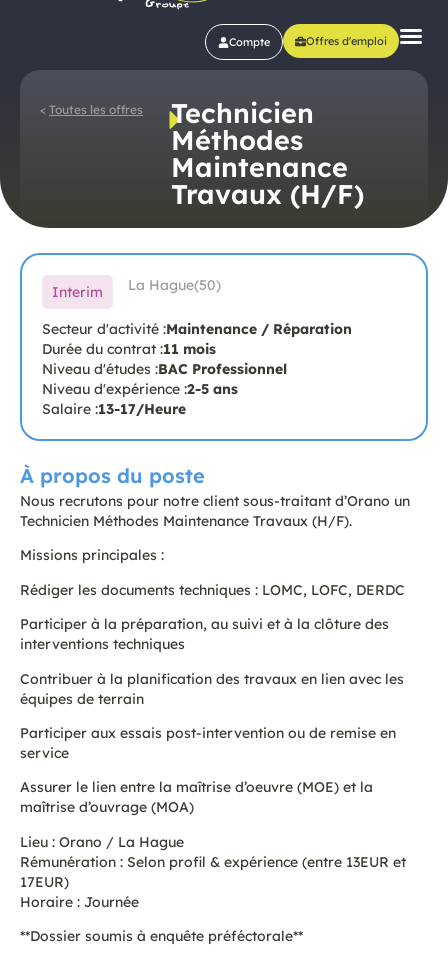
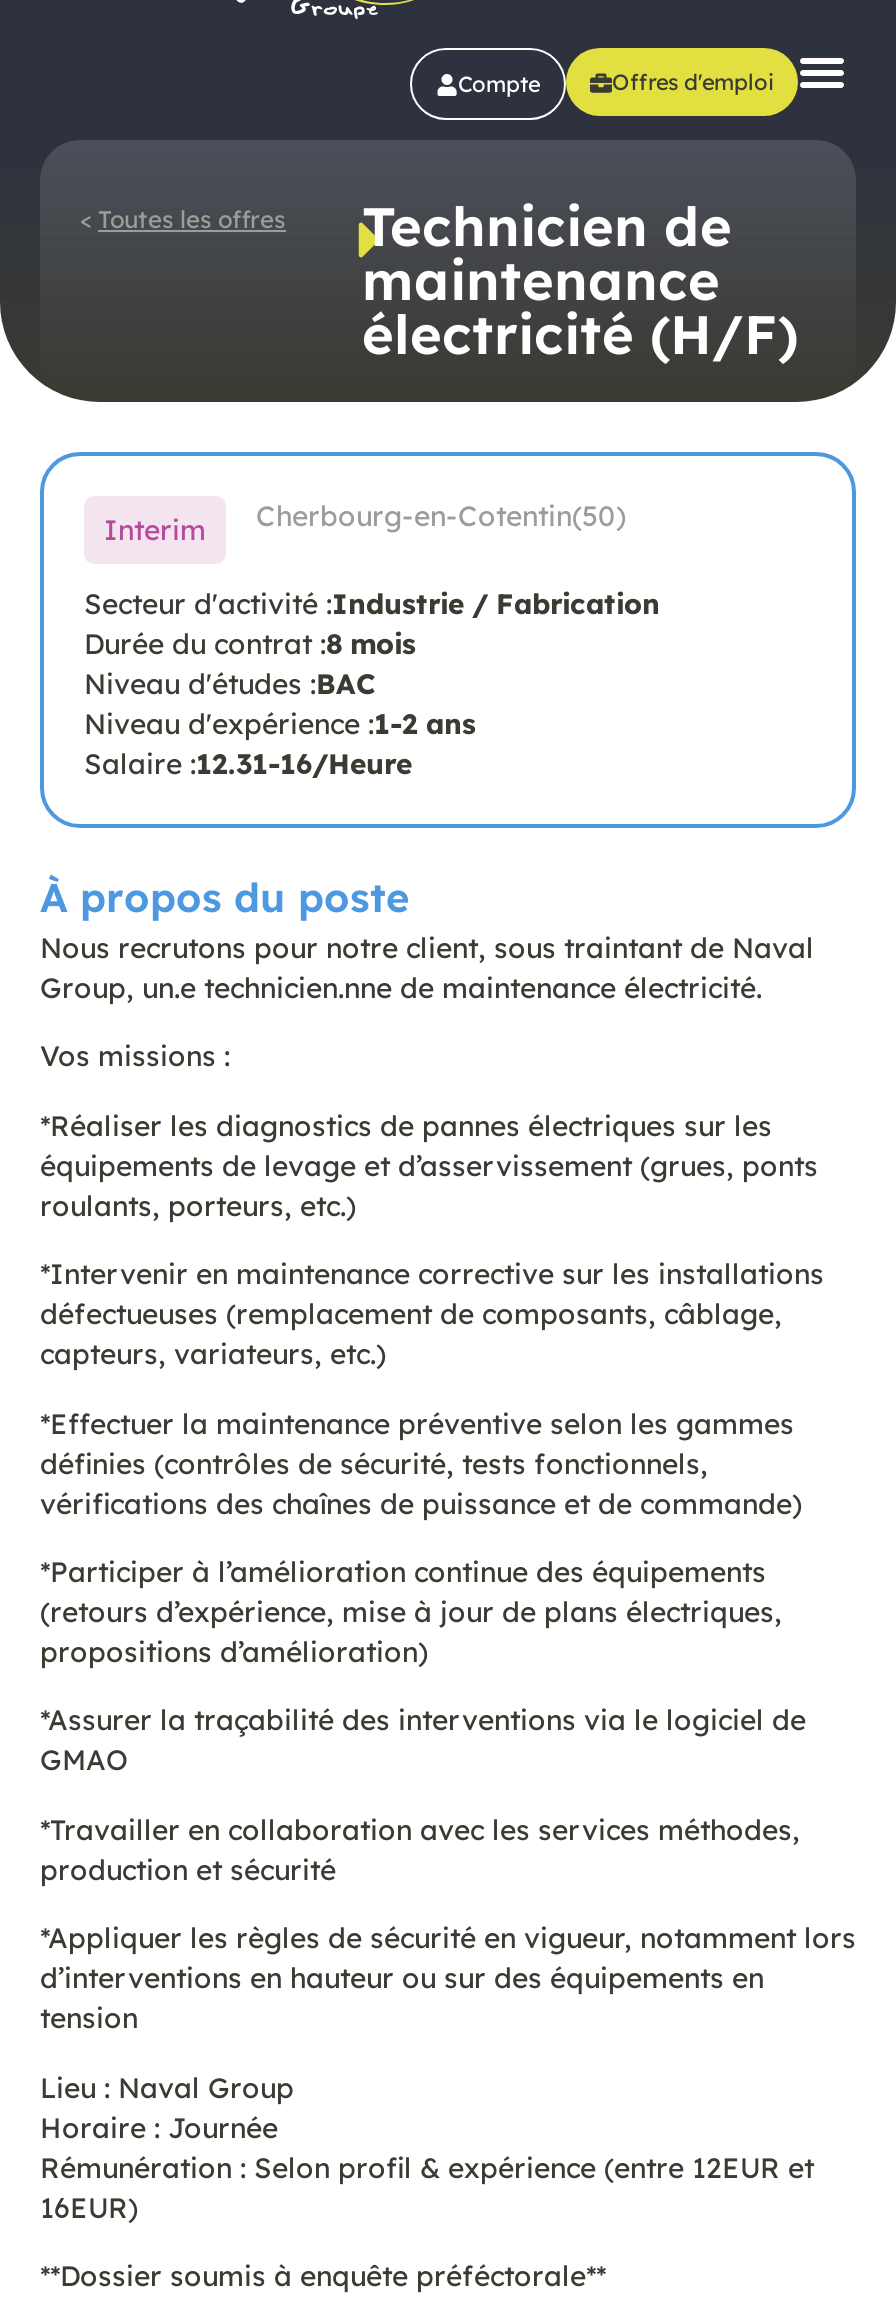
[171,96,364,211] Technicien | Méthodes | Maintenance | Travaux (H/F) -> [362,192,798,368] Technicien de | maintenance | électricité (H/F)
[128,276,221,294] La Hague(50) -> [256,498,626,534] Cherbourg-en-Cotentin(50)
moved [52,283,103,301] -> [104,512,206,548]: Interim
[42,320,352,418] Secteur d'activité : Maintenance / Réparation | Durée du contrat : 11 mois | Niveau d'études : BAC Professionnel | Niveau d'expérience : 2-5 ans | Salaire : 13-17/Heure -> [84,586,660,782] Secteur d'activité : Industrie / Fabrication | Durée du contrat : 8 mois | Niveau d'études : BAC | Niveau d'expérience : 1-2 ans | Salaire : 12.31-16/Heure
moved [20,463,205,488] -> [40,872,410,922]: À propos du poste
[20,492,410,891] Nous recrutons pour notre client sous-traitant d’Orano un | Technicien Méthodes Maintenance Travaux (H/F). | Missions principales : | Rédiger les documents techniques : LOMC, LOFC, DERDC | Participer à la préparation, au suivi et à la clôture des | interventions techniques | Contribuer à la planification des travaux en lien avec les | équipes de terrain | Participer aux essais post-intervention ou de remise en | service | Assurer le lien entre la maîtrise d’oeuvre (MOE) et la | maîtrise d’ouvrage (MOA) | Lieu : Orano / La Hague | Rémunération : Selon profil & expérience (entre 13EUR et | 17EUR) -> [40,930,856,2105] Nous recrutons pour notre client, sous traintant de Naval | Group, un.e technicien.nne de maintenance électricité. | Vos missions : | *Réaliser les diagnostics de pannes électriques sur les | équipements de levage et d’asservissement (grues, ponts | roulants, porteurs, etc.) | *Intervenir en maintenance corrective sur les installations | défectueuses (remplacement de composants, câblage, | capteurs, variateurs, etc.) | *Effectuer la maintenance préventive selon les gammes | définies (contrôles de sécurité, tests fonctionnels, | vérifications des chaînes de puissance et de commande) | *Participer à l’amélioration continue des équipements | (retours d’expérience, mise à jour de plans électriques, | propositions d’amélioration) | *Assurer la traçabilité des interventions via le logiciel de | GMAO | *Travailler en collaboration avec les services méthodes, | production et sécurité | *Appliquer les règles de sécurité en vigueur, notamment lors | d’interventions en hauteur ou sur des équipements en | tension | Lieu : Naval Group
none -> [40,2149,814,2225] Rémunération : Selon profil & expérience (entre 12EUR et | 16EUR)

